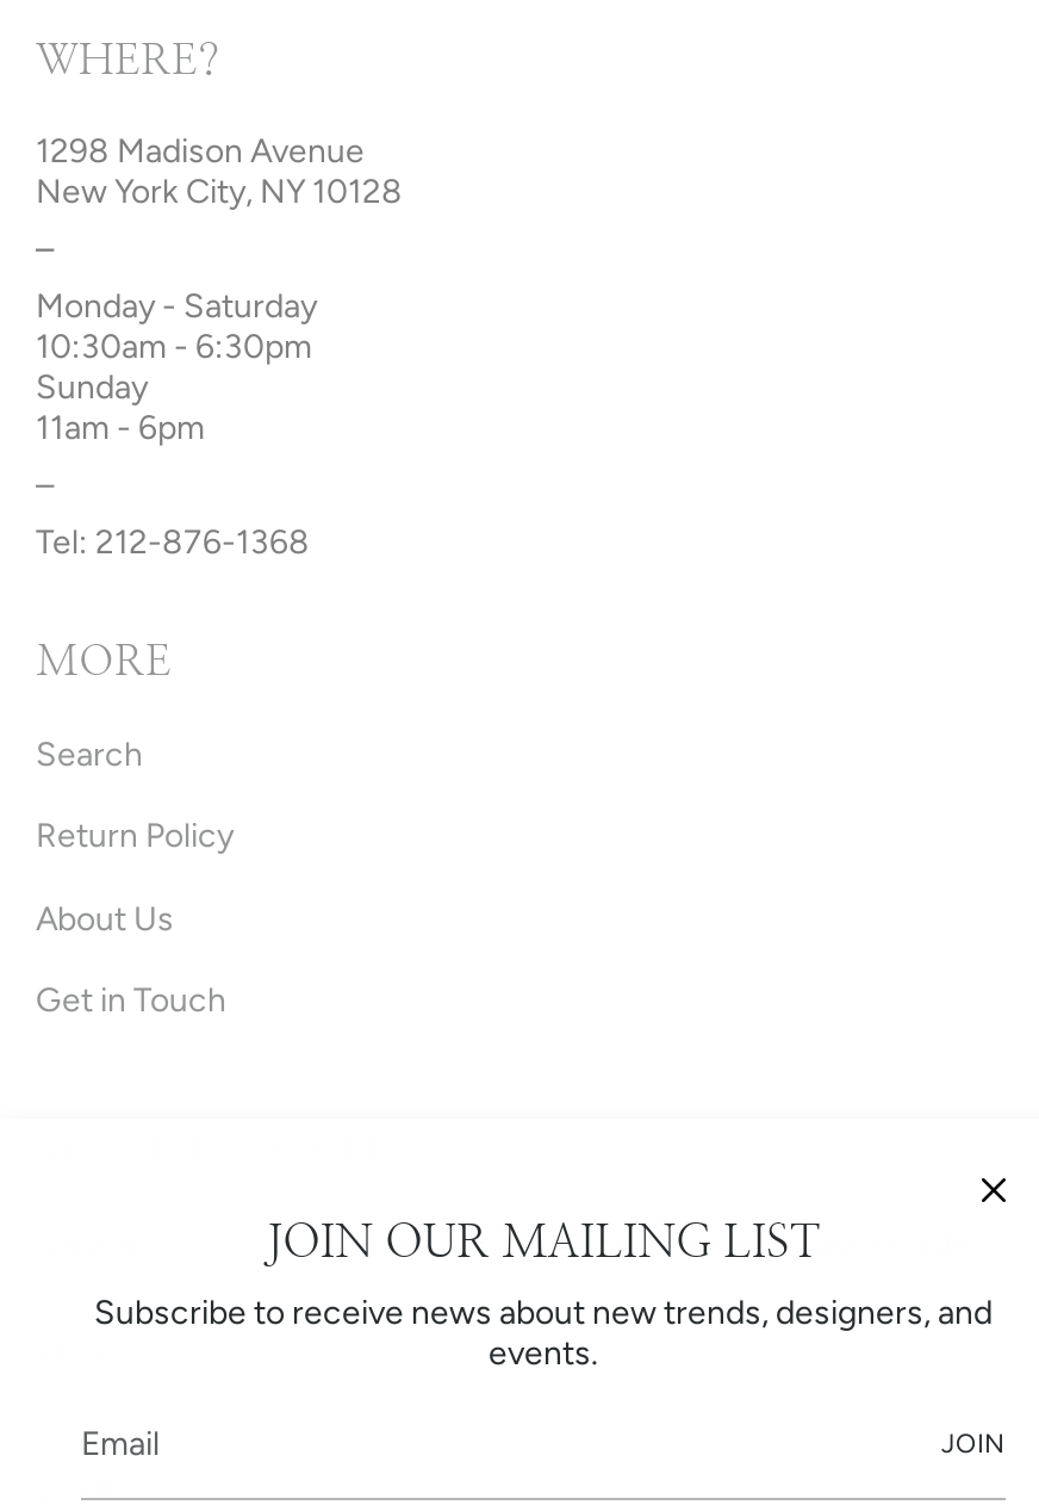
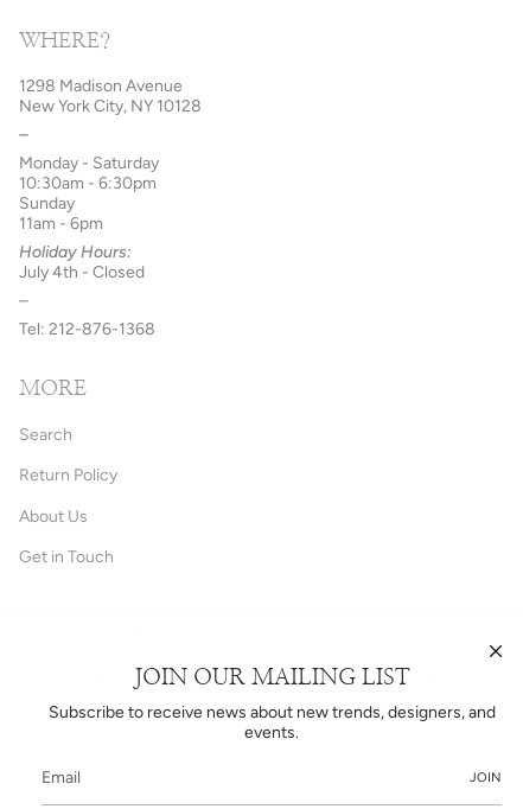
none -> [19,243,145,283] Holiday Hours: | July 4th - Closed

